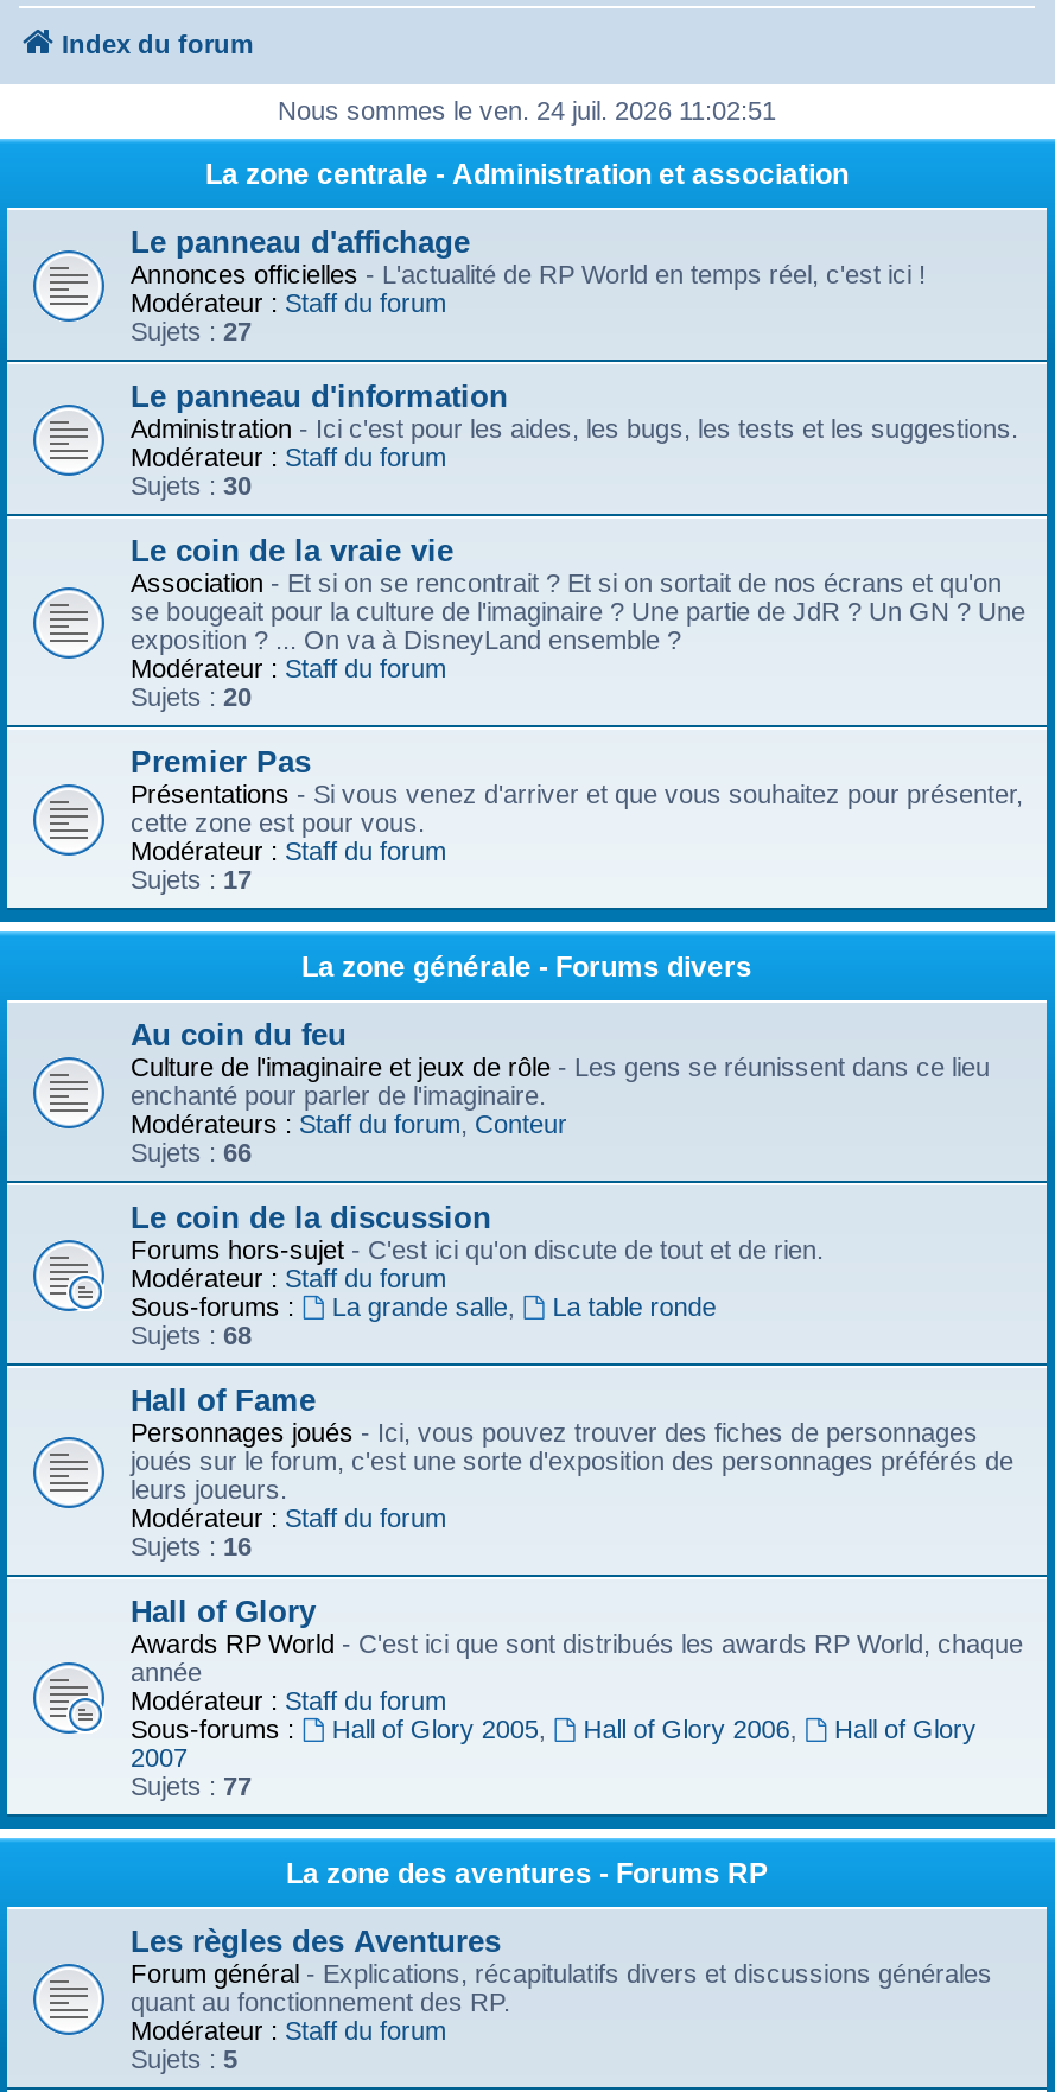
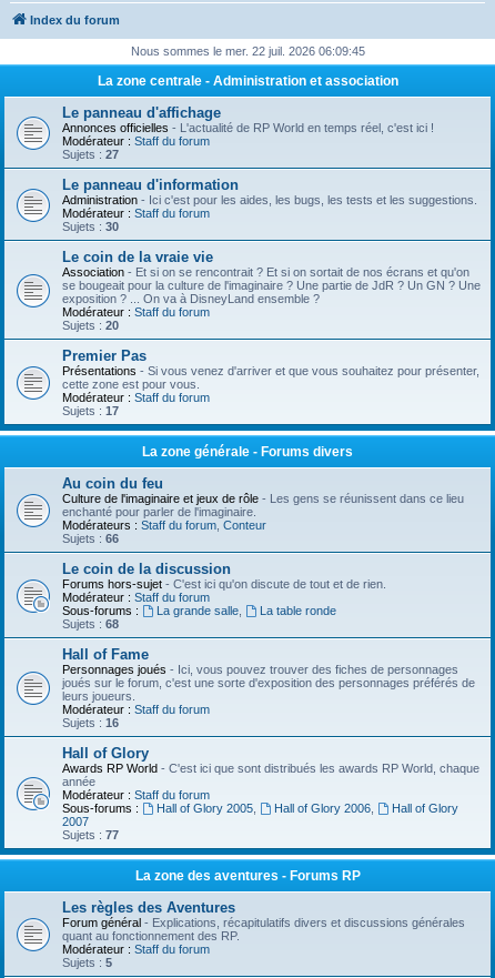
[278,96,776,125] Nous sommes le ven. 24 juil. 2026 11:02:51 -> [130,44,365,58] Nous sommes le mer. 22 juil. 2026 06:09:45

